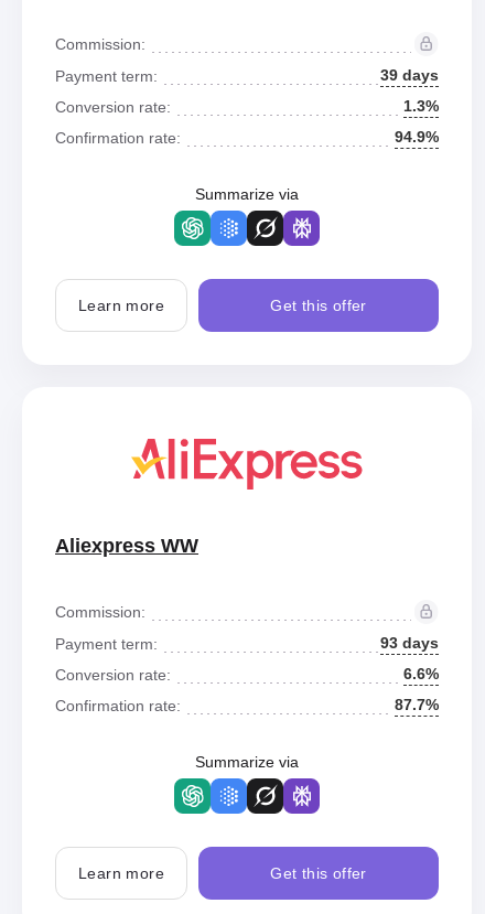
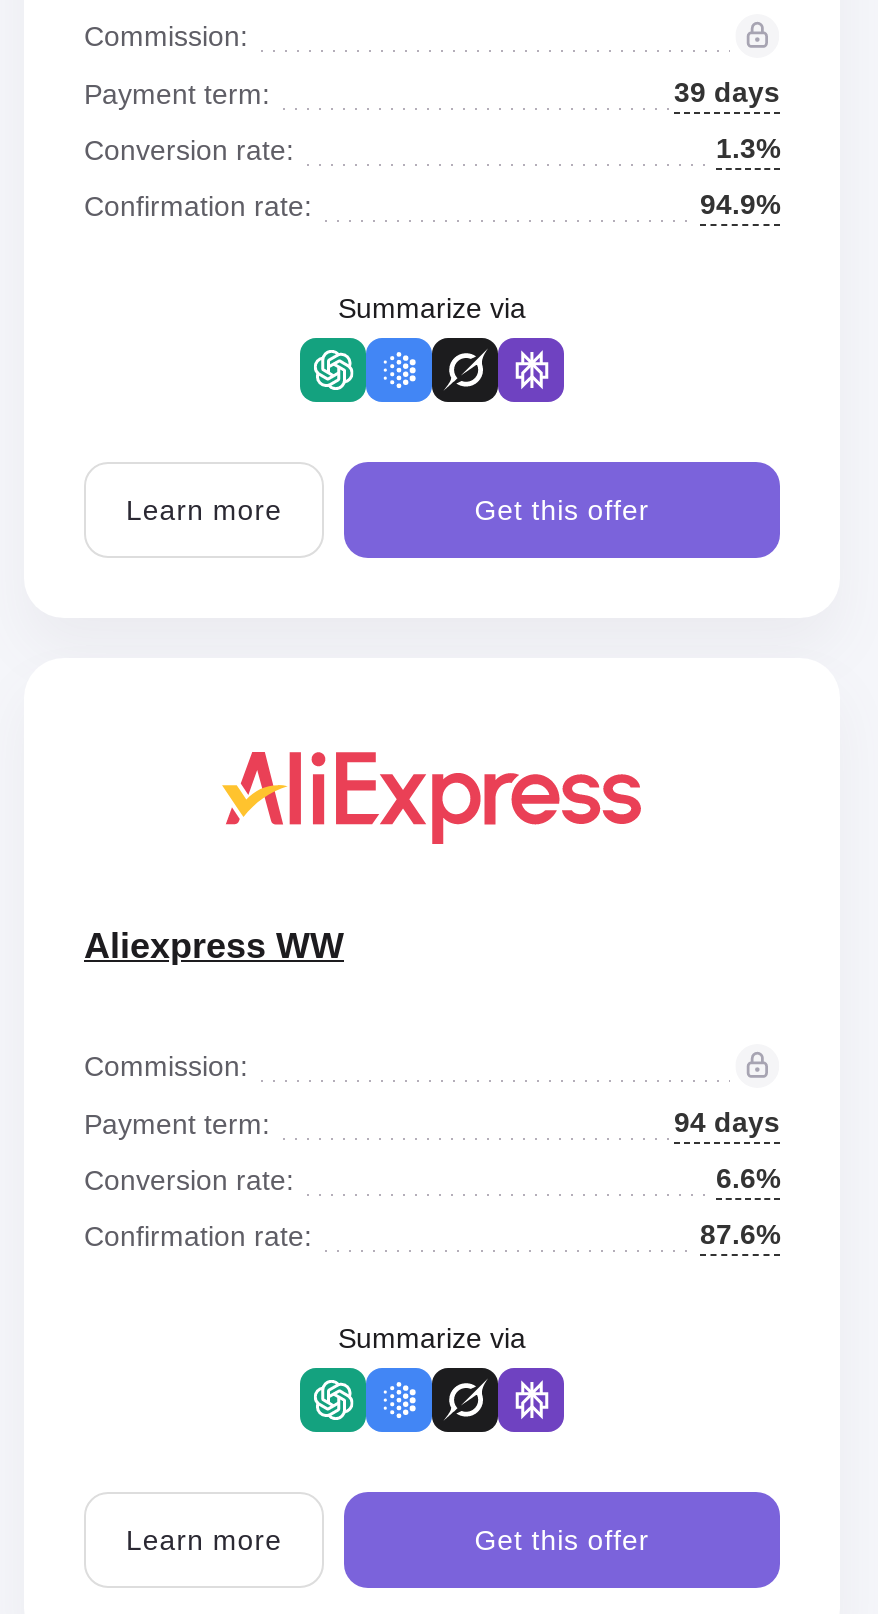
[380,634,439,652] 93 days -> [674,1106,780,1138] 94 days
[395,696,439,713] 87.7% -> [700,1218,780,1250] 87.6%

